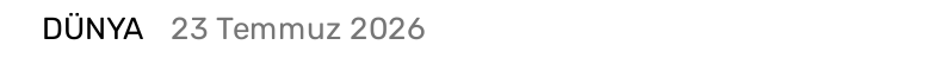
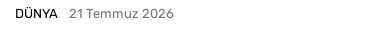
[42,11,426,47] DÜNYA 23 Temmuz 2026 -> [15,6,174,21] DÜNYA 21 Temmuz 2026

